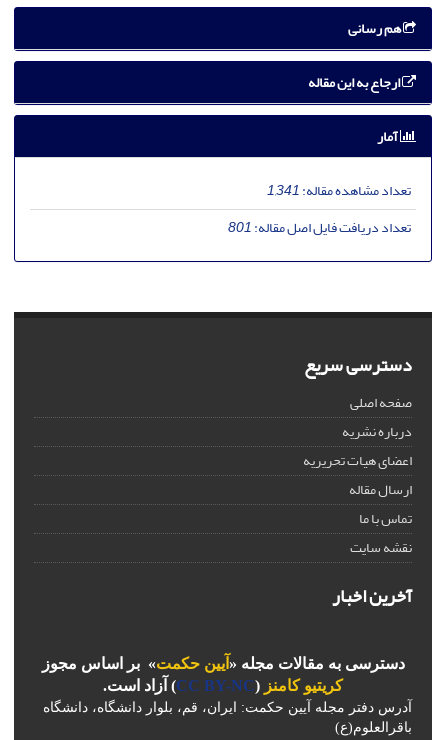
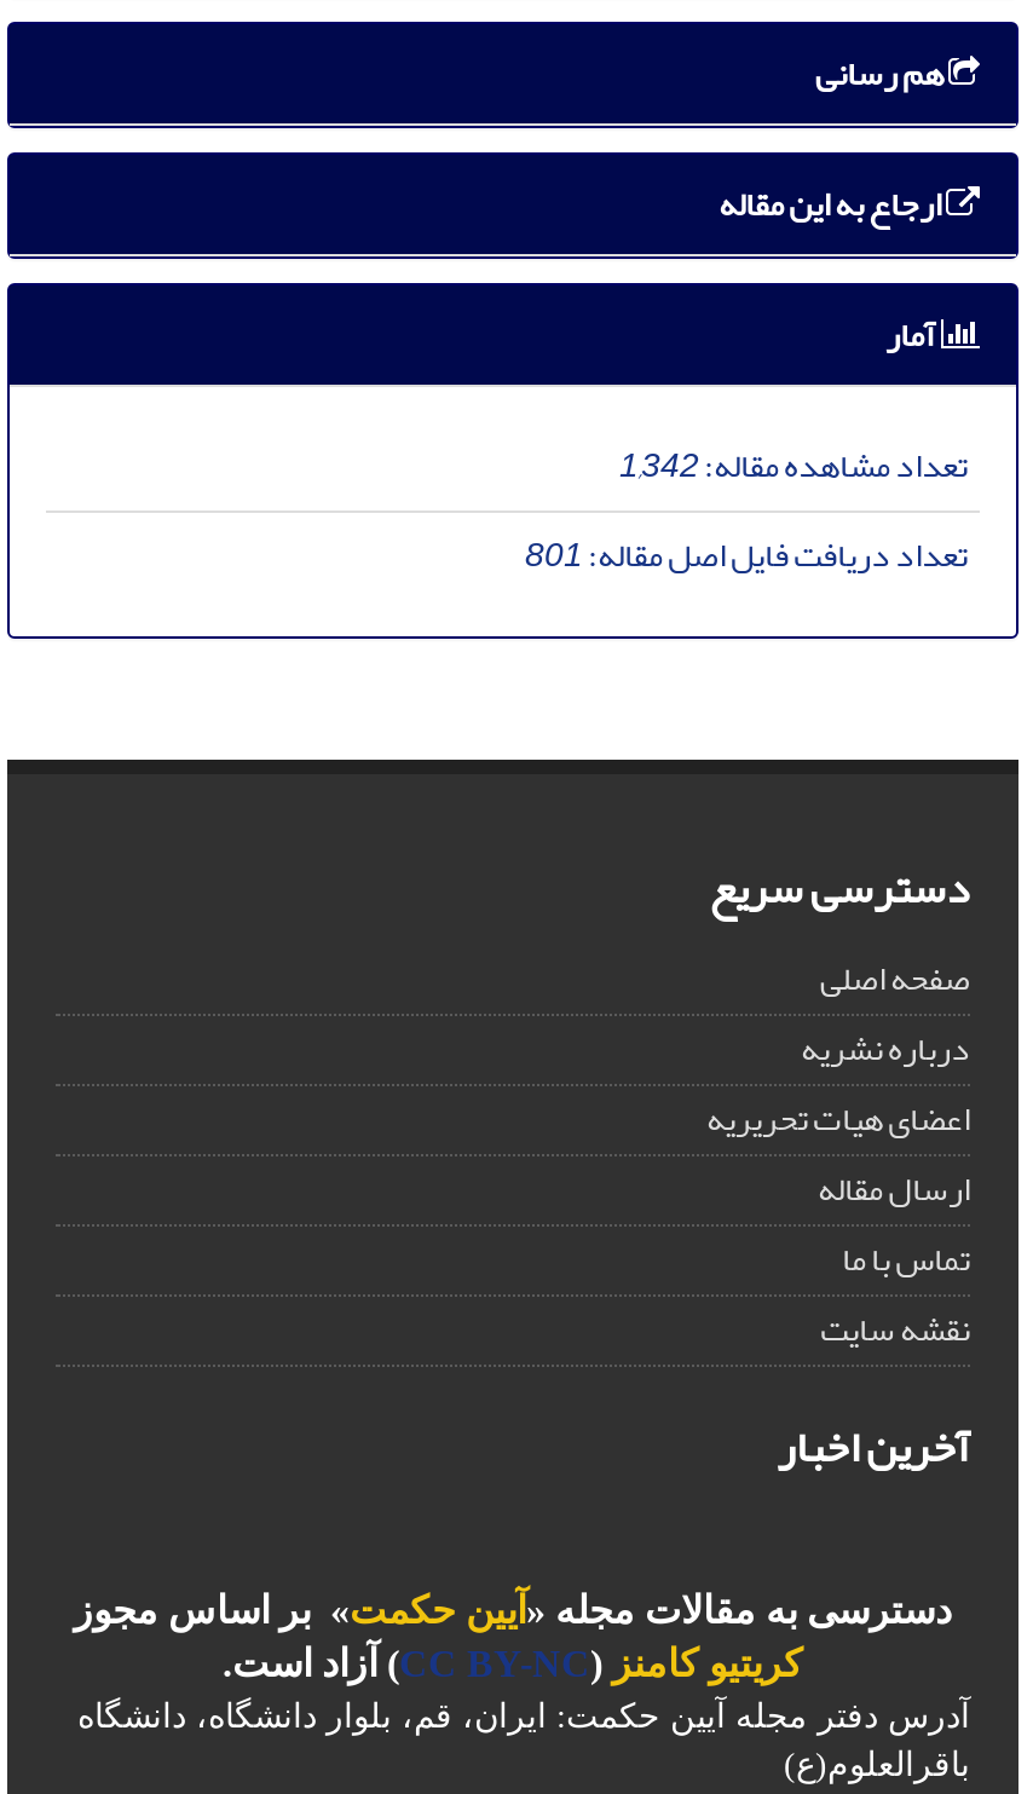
[267,177,411,204] تعداد مشاهده مقاله:1,341 -> [619,432,968,498] تعداد مشاهده مقاله:1,342

